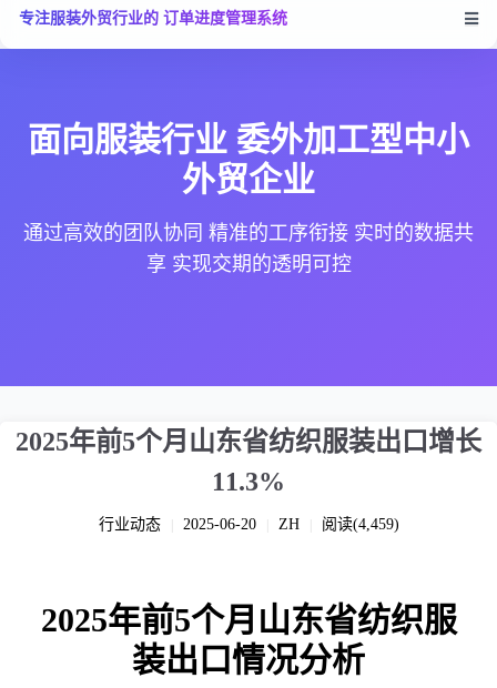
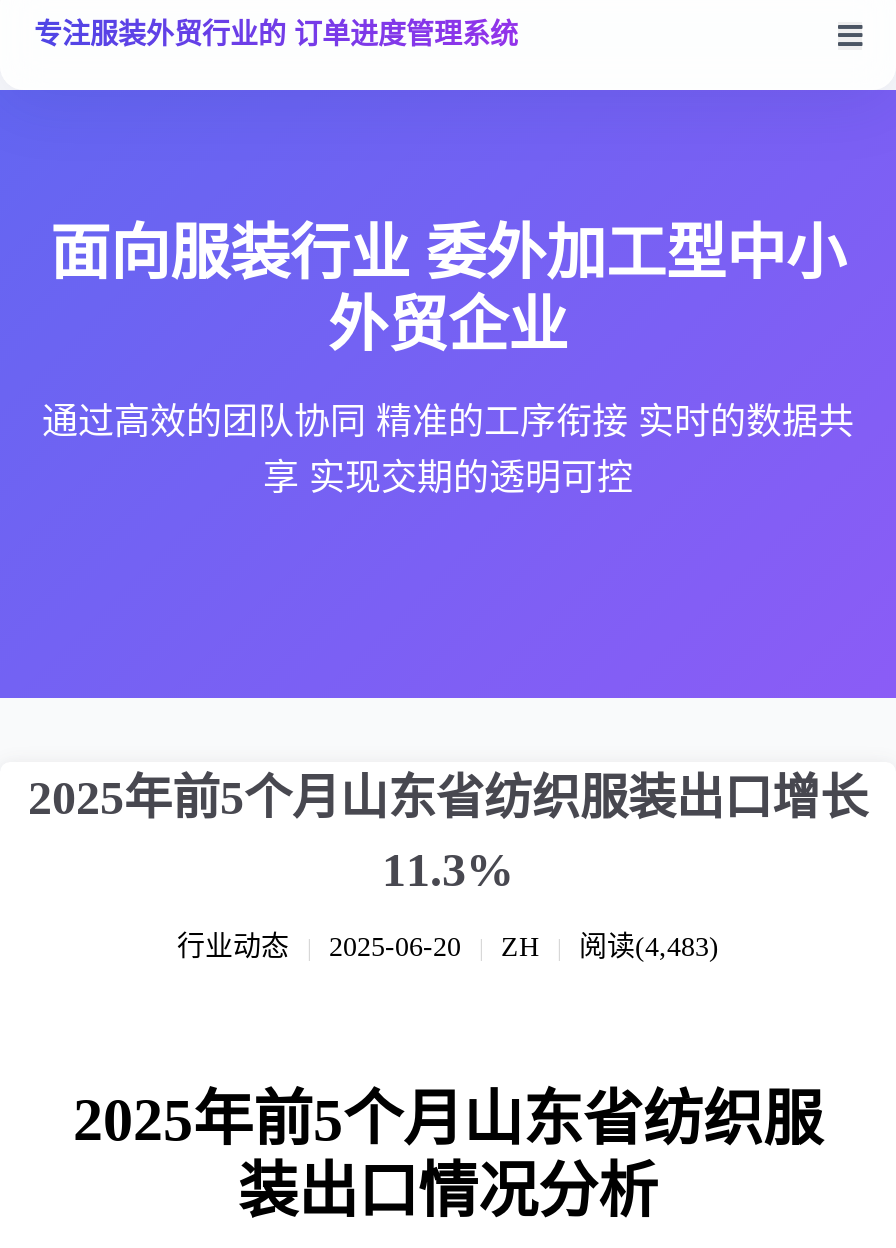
[98,516,399,533] 行业动态 2025-06-20 ZH 阅读(4,459) -> [177,932,719,962] 行业动态 2025-06-20 ZH 阅读(4,483)

